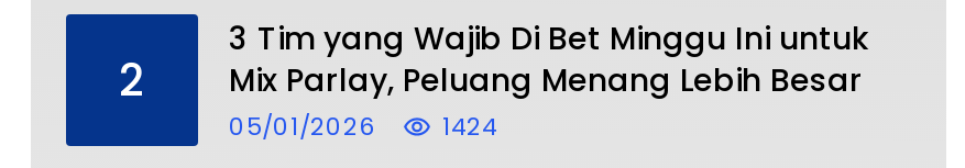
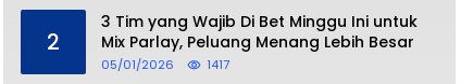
[229,109,497,144] 05/01/2026 1424 -> [101,56,229,73] 05/01/2026 1417

